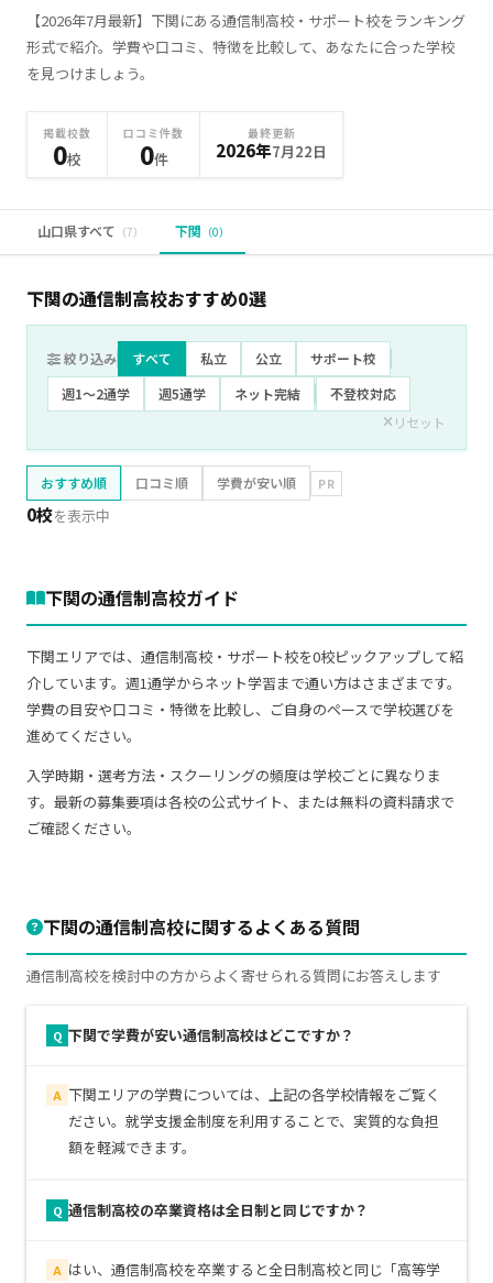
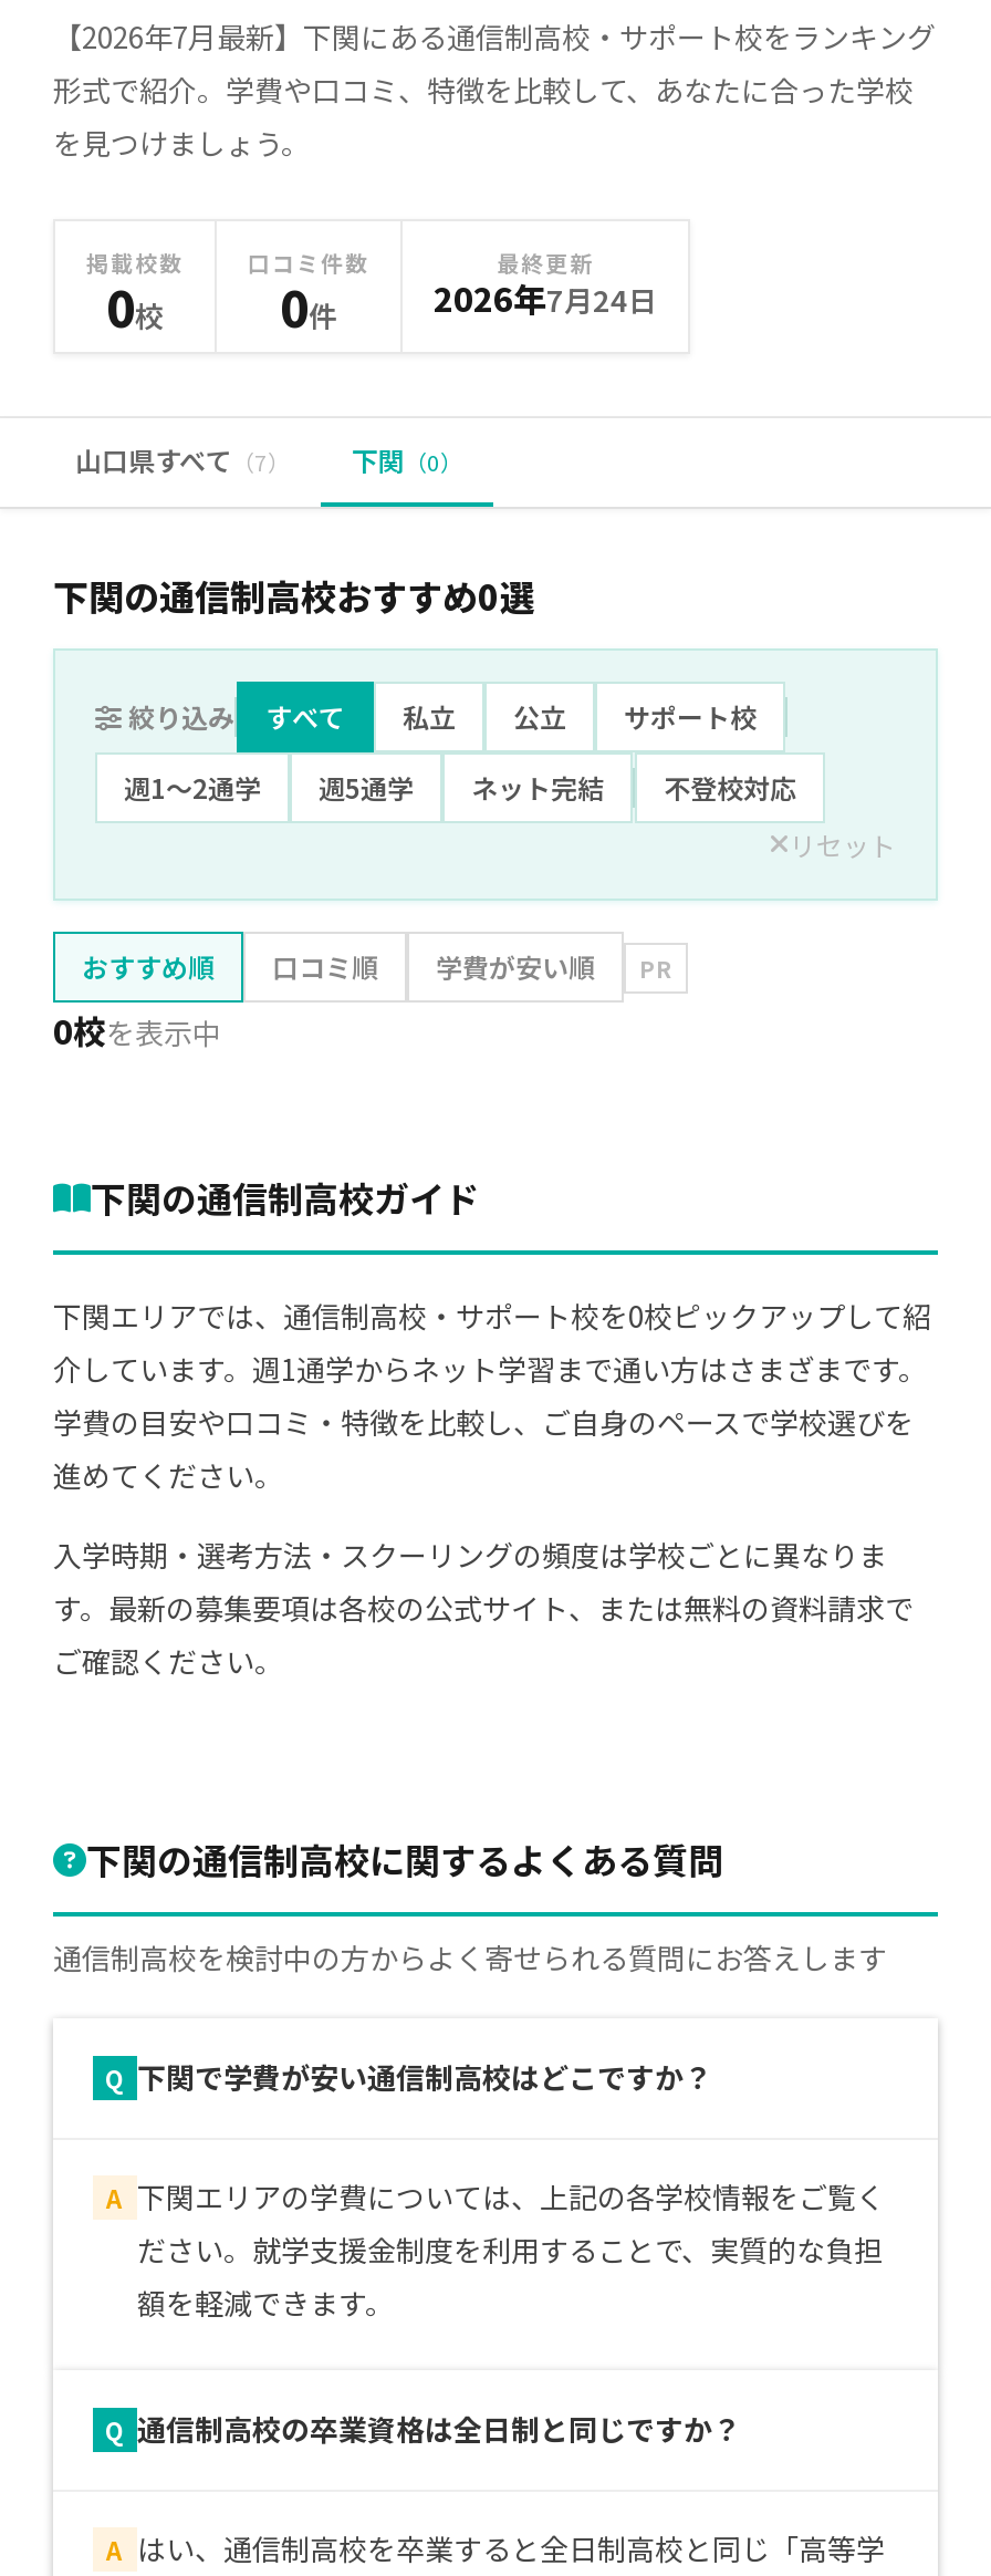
[216,139,327,162] 2026年7月22日 -> [434,274,657,321] 2026年7月24日

